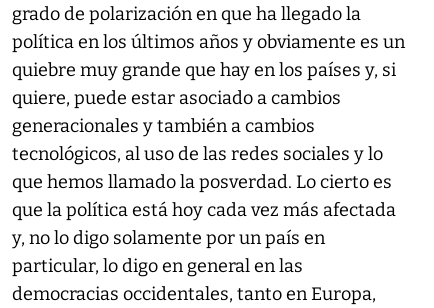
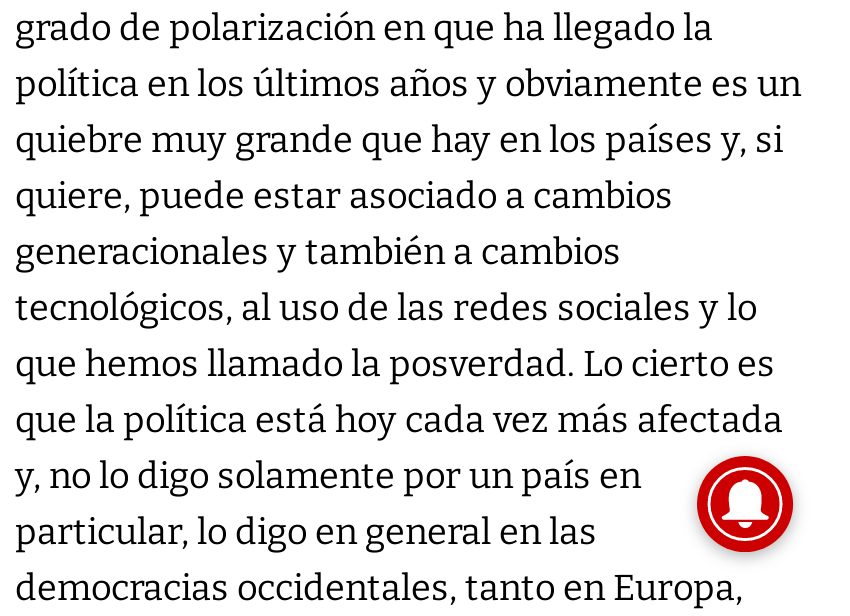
none -> [693,452,797,560] [image]

